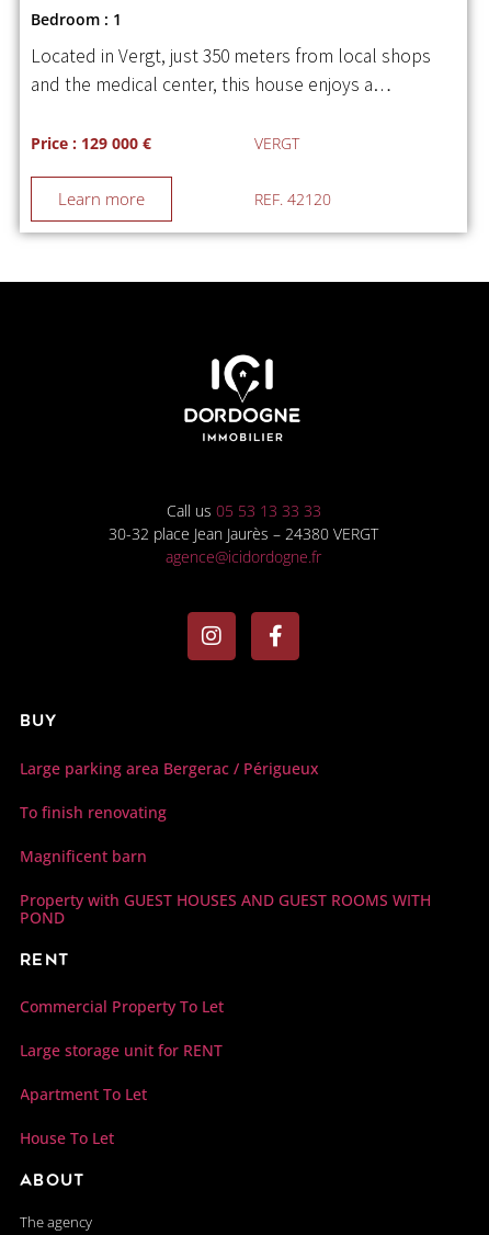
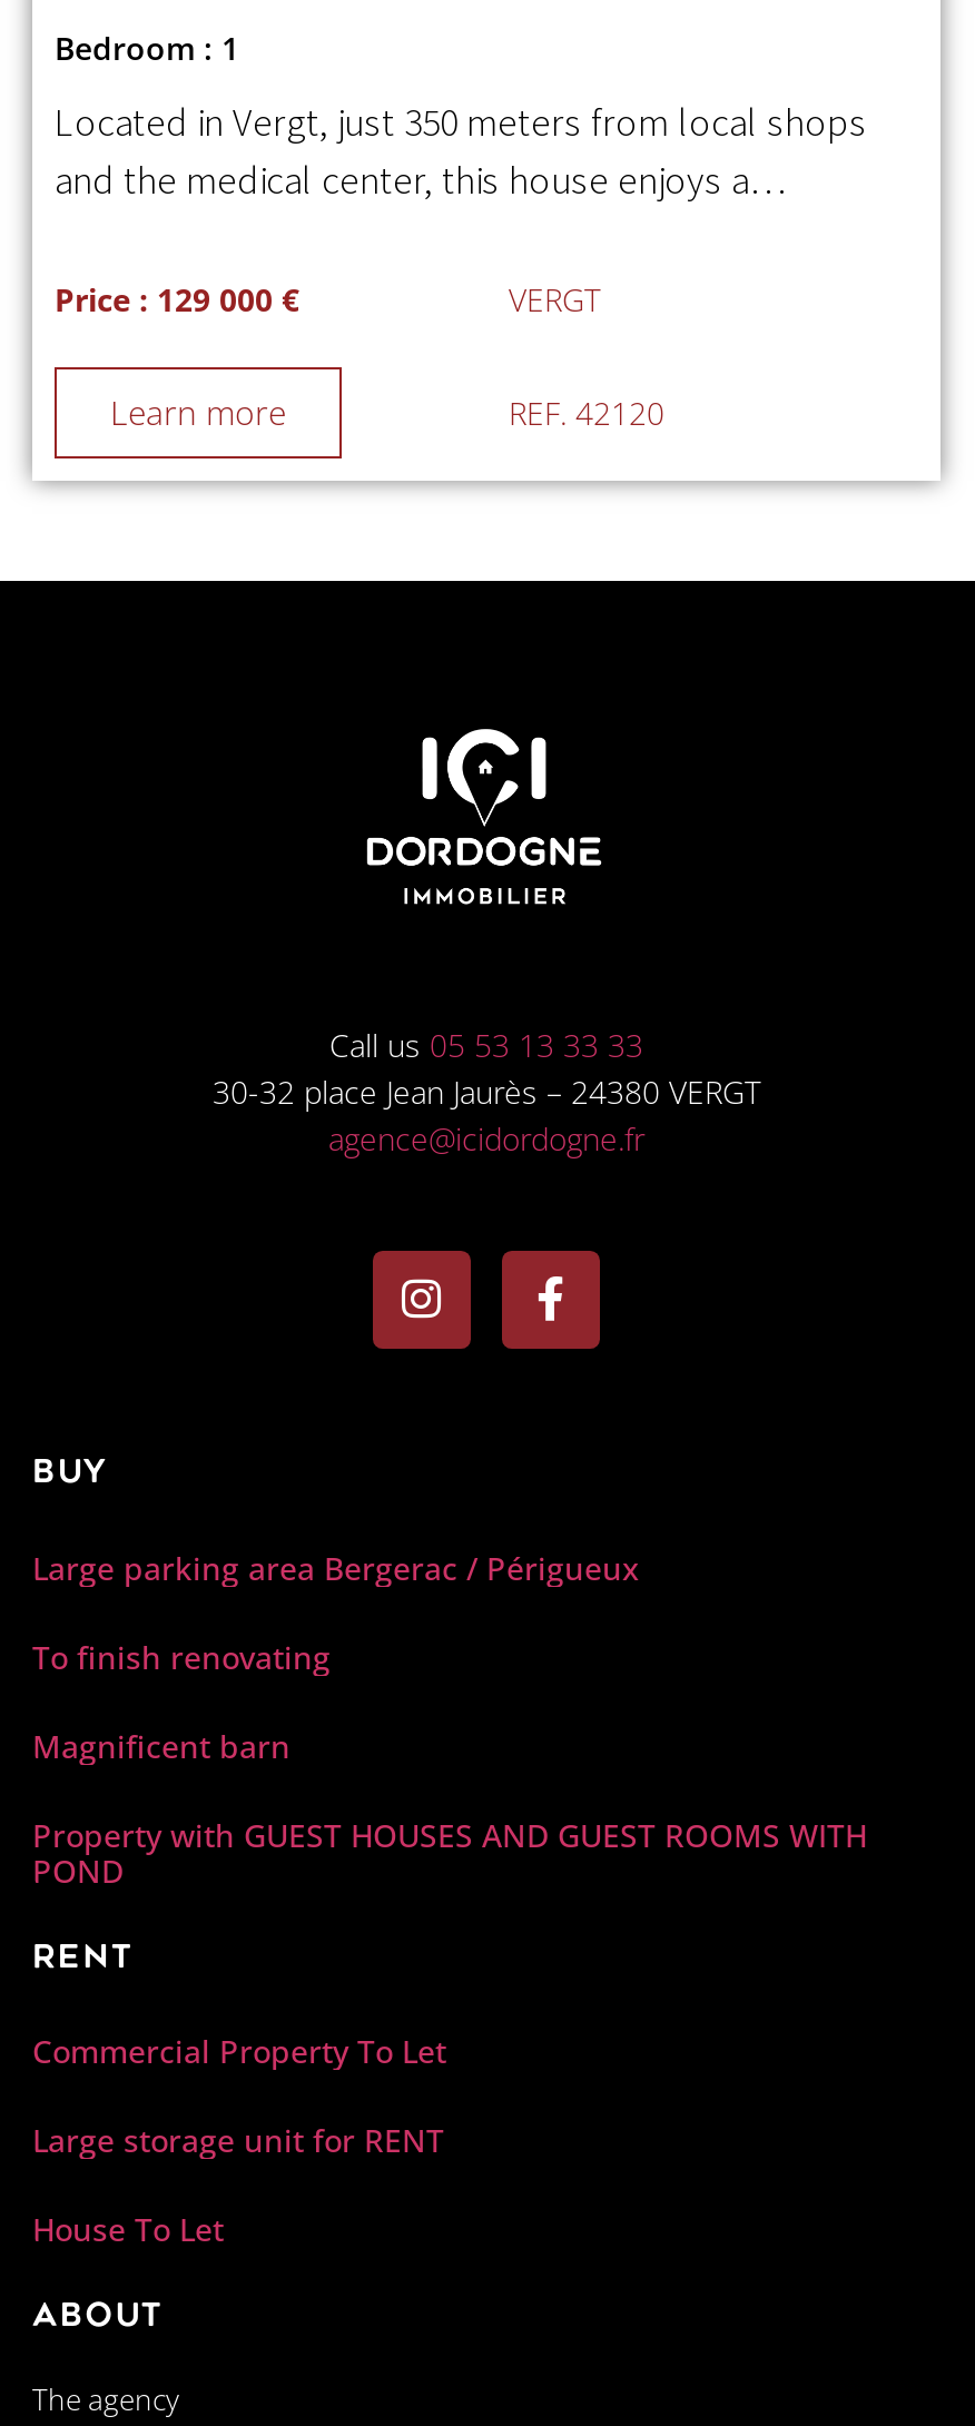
[20,1084,147,1105] Apartment To Let -> none

